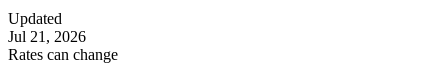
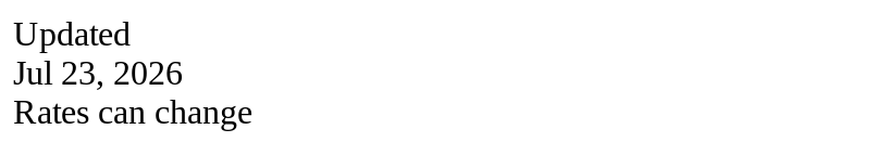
[8,28,86,45] Jul 21, 2026 -> [13,54,183,91] Jul 23, 2026

